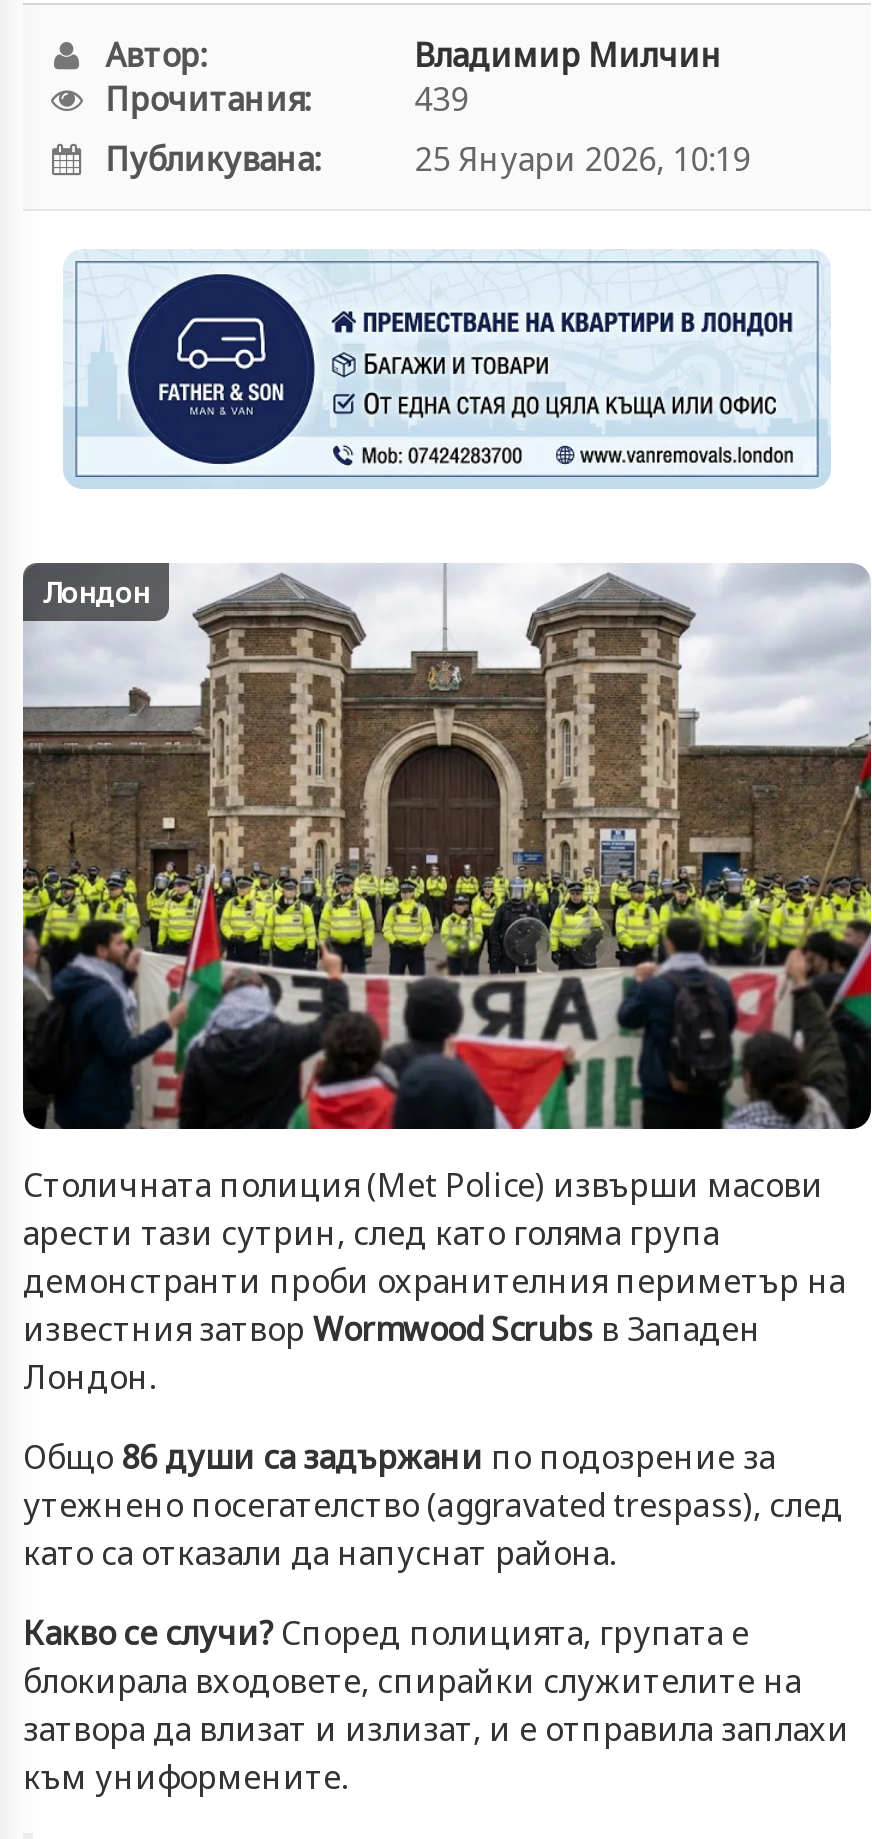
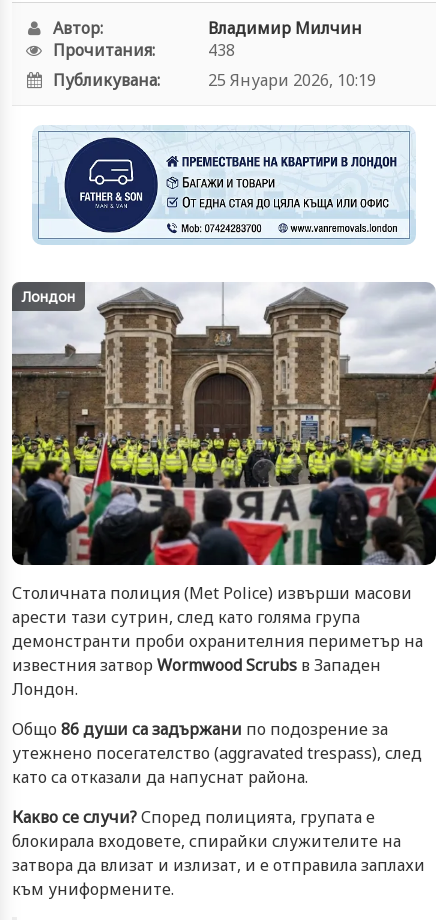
[414,77,468,121] 439 -> [208,39,235,61] 438

